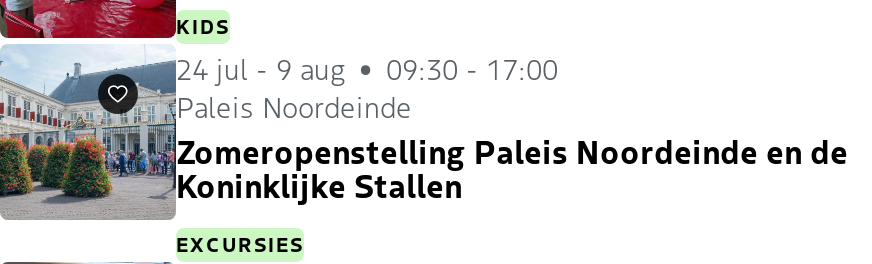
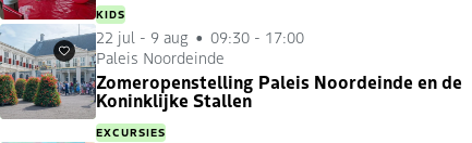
[176,48,558,88] 24 jul - 9 aug 09:30 - 17:00 -> [96,26,304,48] 22 jul - 9 aug 09:30 - 17:00

